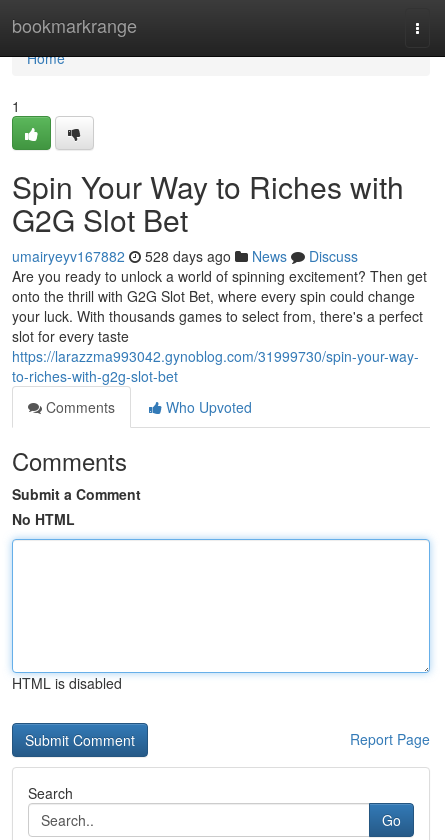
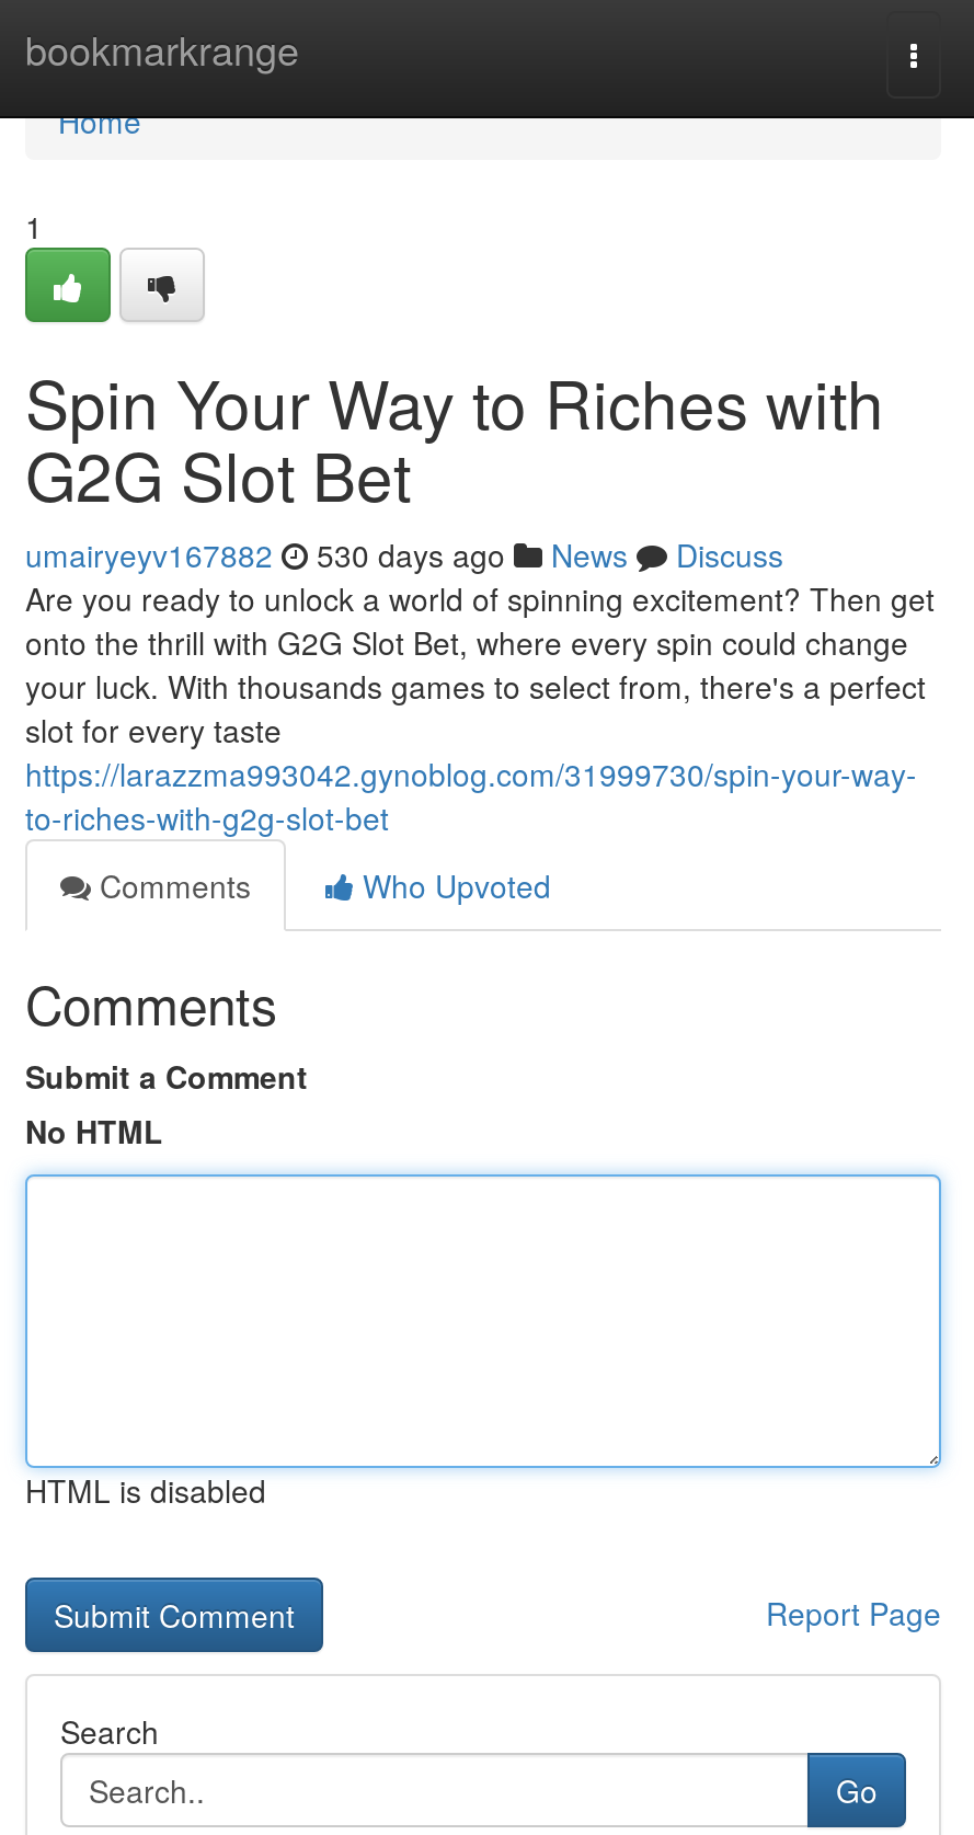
[12,246,358,266] umairyeyv167882 528 days ago News Discuss -> [25,532,783,576] umairyeyv167882 530 days ago News Discuss

